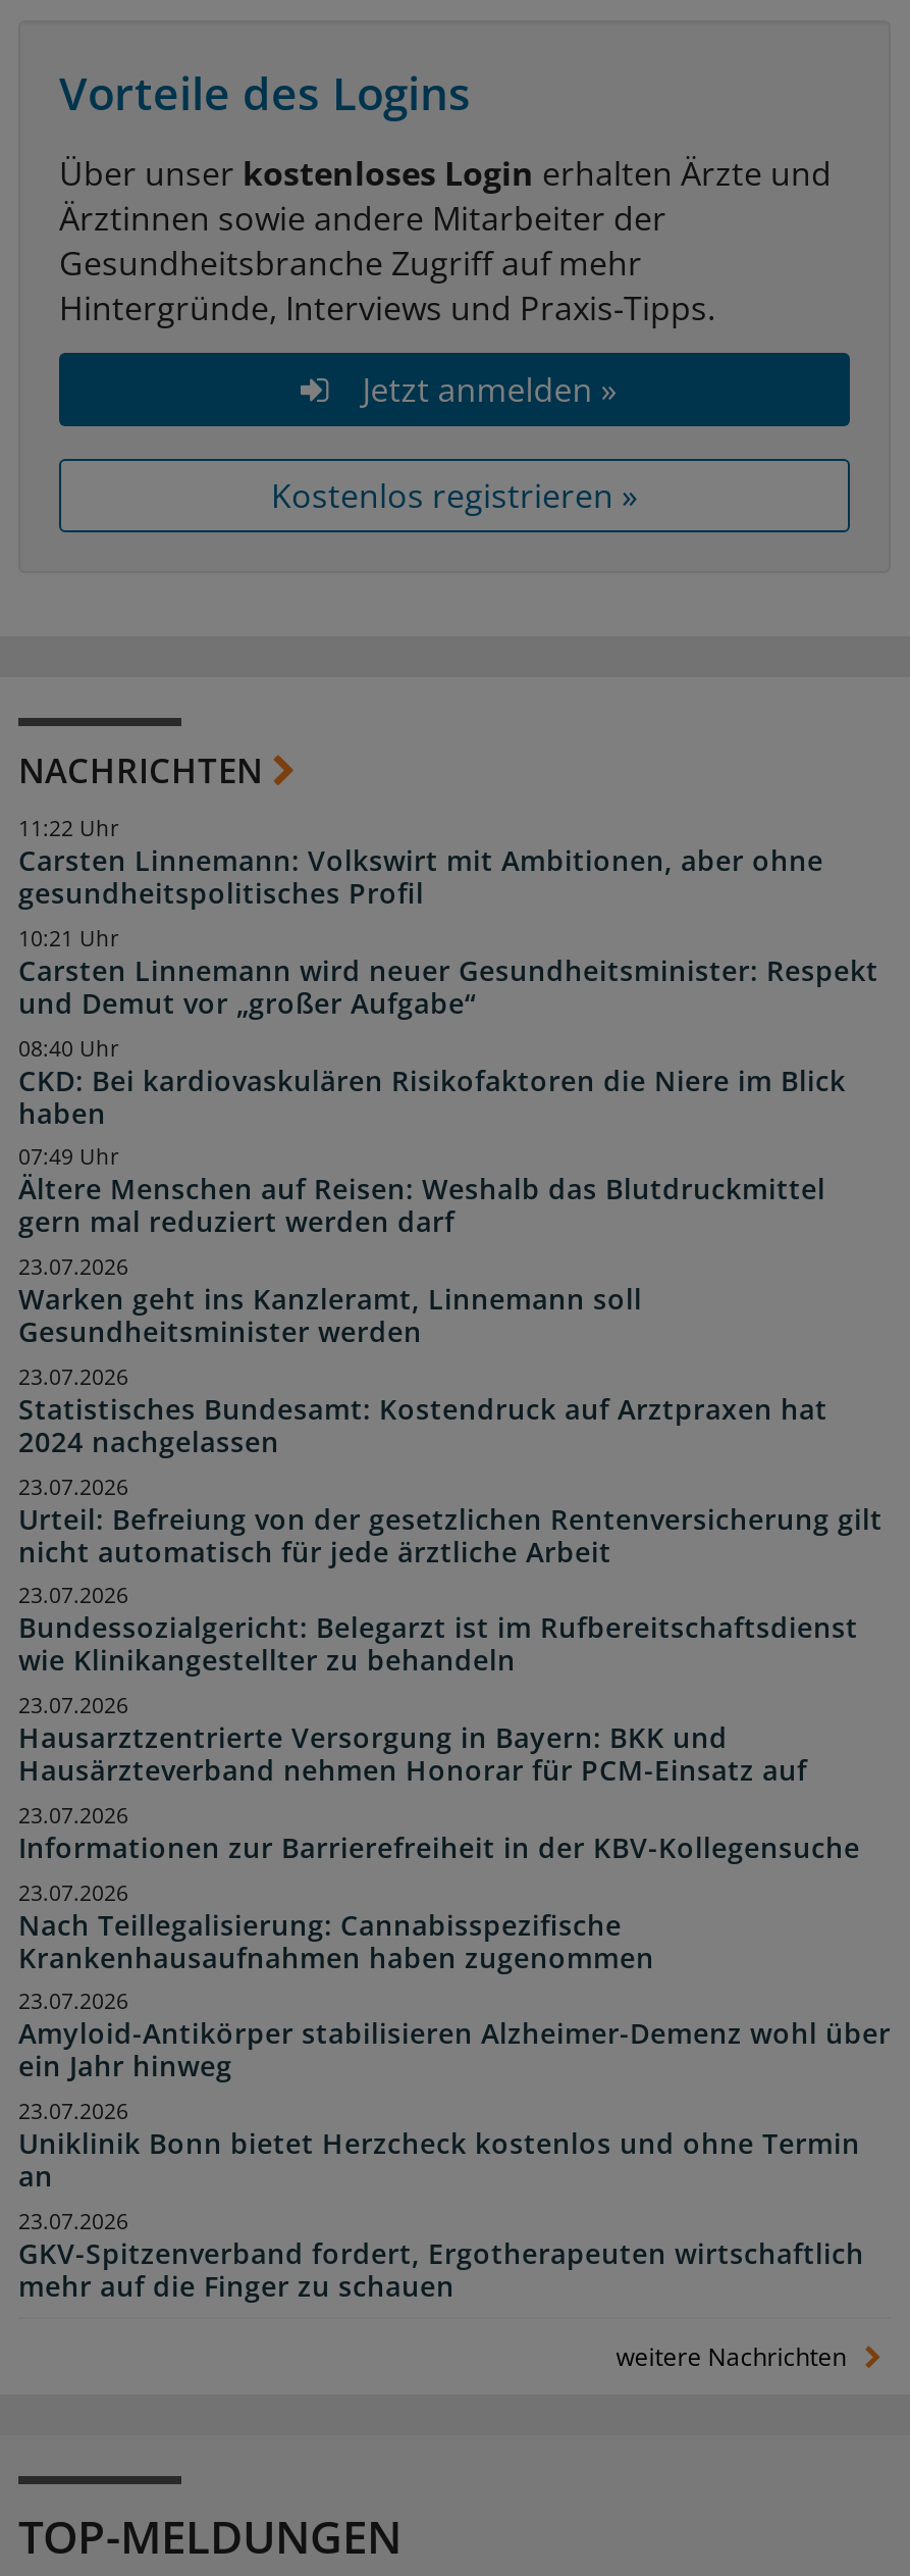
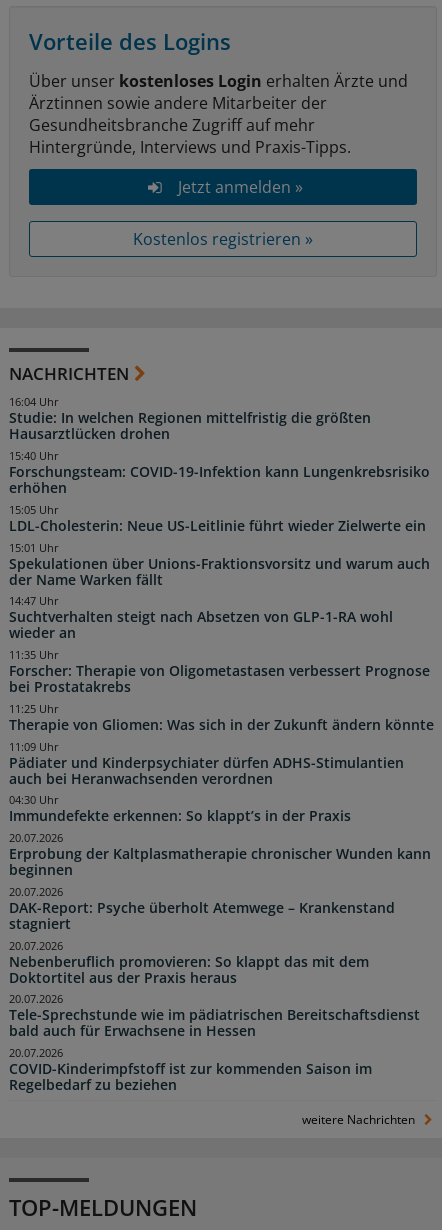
[18,814,120,843] 11:22 Uhr -> [9,395,59,409] 16:04 Uhr
[18,843,823,912] Carsten Linnemann: Volkswirt mit Ambitionen, aber ohne | gesundheitspolitisches Profil -> [9,409,371,443] Studie: In welchen Regionen mittelfristig die größten | Hausarztlücken drohen
[18,924,120,953] 10:21 Uhr -> [9,449,59,463] 15:40 Uhr
[18,953,878,1022] Carsten Linnemann wird neuer Gesundheitsminister: Respekt | und Demut vor „großer Aufgabe“ -> [9,463,430,497] Forschungsteam: COVID-19-Infektion kann Lungenkrebsrisiko | erhöhen
[18,1034,120,1062] 08:40 Uhr -> [9,503,59,517] 15:05 Uhr
[18,1062,846,1132] CKD: Bei kardiovaskulären Risikofaktoren die Niere im Blick | haben -> [9,517,426,535] LDL-Cholesterin: Neue US-Leitlinie führt wieder Zielwerte ein
[18,1143,120,1172] 07:49 Uhr -> [9,541,59,555] 15:01 Uhr
[18,1172,825,1241] Ältere Menschen auf Reisen: Weshalb das Blutdruckmittel | gern mal reduziert werden darf -> [9,555,430,589] Spekulationen über Unions-Fraktionsvorsitz und warum auch | der Name Warken fällt
[18,1253,128,1281] 23.07.2026 -> [9,594,59,608] 14:47 Uhr
[18,1281,642,1351] Warken geht ins Kanzleramt, Linnemann soll | Gesundheitsminister werden -> [9,608,393,642] Suchtverhalten steigt nach Absetzen von GLP-1-RA wohl | wieder an
[18,1363,128,1391] 23.07.2026 -> [9,648,59,662] 11:35 Uhr
[18,1391,827,1461] Statistisches Bundesamt: Kostendruck auf Arztpraxen hat | 2024 nachgelassen -> [9,662,430,696] Forscher: Therapie von Oligometastasen verbessert Prognose | bei Prostatakrebs
[18,1472,128,1501] 23.07.2026 -> [9,702,59,716] 11:25 Uhr
[18,1501,882,1570] Urteil: Befreiung von der gesetzlichen Rentenversicherung gilt | nicht automatisch für jede ärztliche Arbeit -> [9,716,434,734] Therapie von Gliomen: Was sich in der Zukunft ändern könnte
[18,1582,128,1610] 23.07.2026 -> [9,740,59,754] 11:09 Uhr
[18,1610,858,1680] Bundessozialgericht: Belegarzt ist im Rufbereitschaftsdienst | wie Klinikangestellter zu behandeln -> [9,754,404,788] Pädiater und Kinderpsychiater dürfen ADHS-Stimulantien | auch bei Heranwachsenden verordnen
[18,1691,128,1720] 23.07.2026 -> [9,793,59,807] 04:30 Uhr
[18,1720,807,1789] Hausarztzentrierte Versorgung in Bayern: BKK und | Hausärzteverband nehmen Honorar für PCM-Einsatz auf -> [9,807,351,825] Immundefekte erkennen: So klappt’s in der Praxis
[18,1801,128,1830] 23.07.2026 -> [9,831,63,845] 20.07.2026
[18,1830,860,1866] Informationen zur Barrierefreiheit in der KBV-Kollegensuche -> [9,845,431,879] Erprobung der Kaltplasmatherapie chronischer Wunden kann | beginnen
[18,1878,128,1907] 23.07.2026 -> [9,885,63,899] 20.07.2026
[18,1907,654,1976] Nach Teillegalisierung: Cannabisspezifische | Krankenhausaufnahmen haben zugenommen -> [9,899,395,933] DAK-Report: Psyche überholt Atemwege – Krankenstand | stagniert
[18,1988,128,2016] 23.07.2026 -> [9,939,63,953] 20.07.2026
[18,2016,891,2086] Amyloid-Antikörper stabilisieren Alzheimer-Demenz wohl über | ein Jahr hinweg -> [9,953,369,987] Nebenberuflich promovieren: So klappt das mit dem | Doktortitel aus der Praxis heraus
[18,2097,128,2126] 23.07.2026 -> [9,992,63,1006] 20.07.2026
[18,2126,860,2195] Uniklinik Bonn bietet Herzcheck kostenlos und ohne Termin | an -> [9,1006,420,1040] Tele-Sprechstunde wie im pädiatrischen Bereitschaftsdienst | bald auch für Erwachsene in Hessen
[18,2207,128,2236] 23.07.2026 -> [9,1046,63,1060] 20.07.2026
[18,2236,864,2305] GKV-Spitzenverband fordert, Ergotherapeuten wirtschaftlich | mehr auf die Finger zu schauen -> [9,1060,372,1094] COVID-Kinderimpfstoff ist zur kommenden Saison im | Regelbedarf zu beziehen

